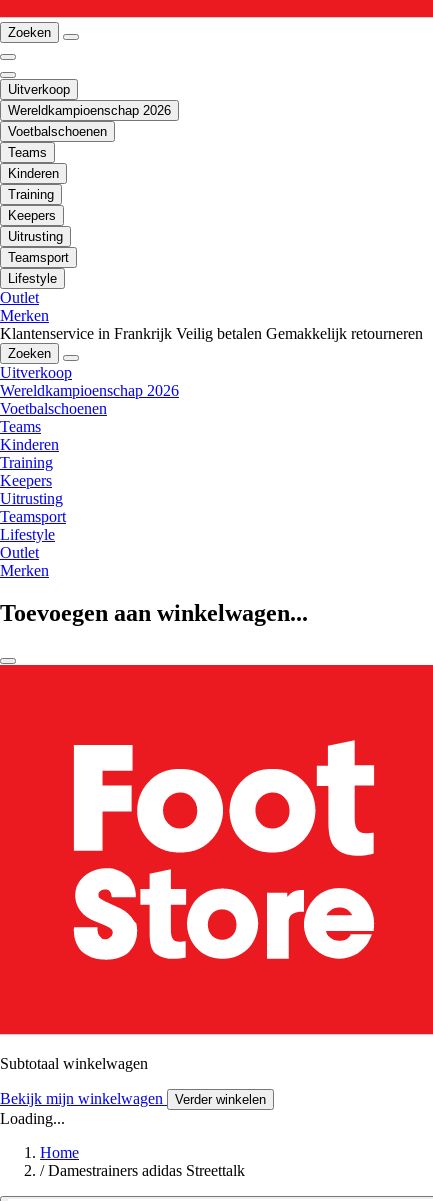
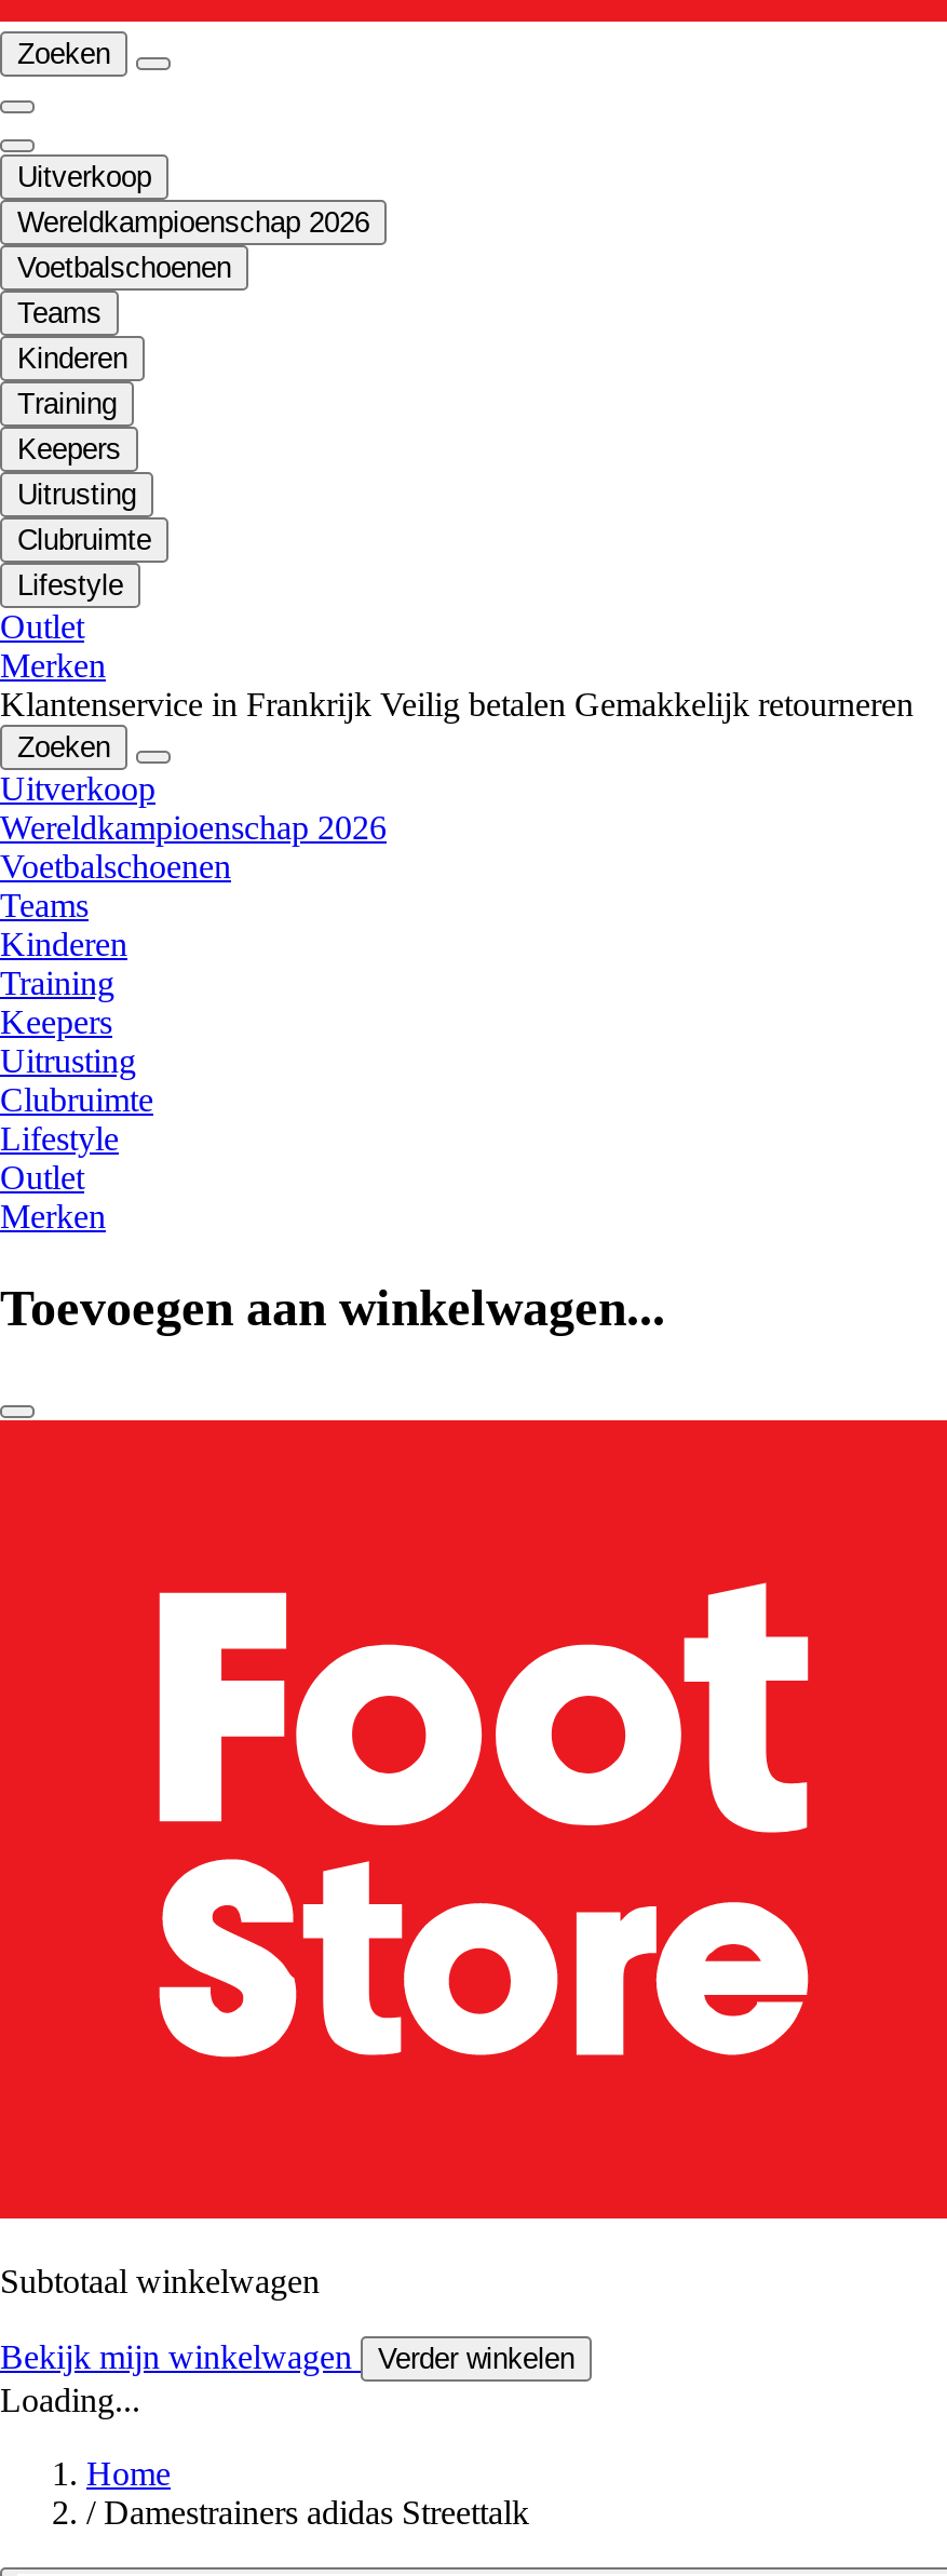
[8,250,69,265] Teamsport -> [17,525,151,557] Clubruimte
[0,508,66,525] Teamsport -> [0,1082,153,1119] Clubruimte

